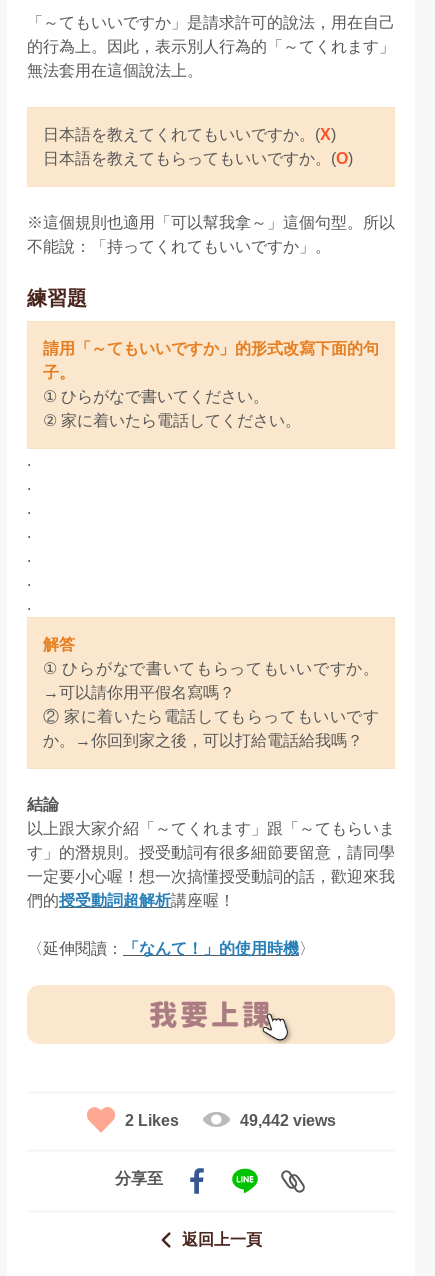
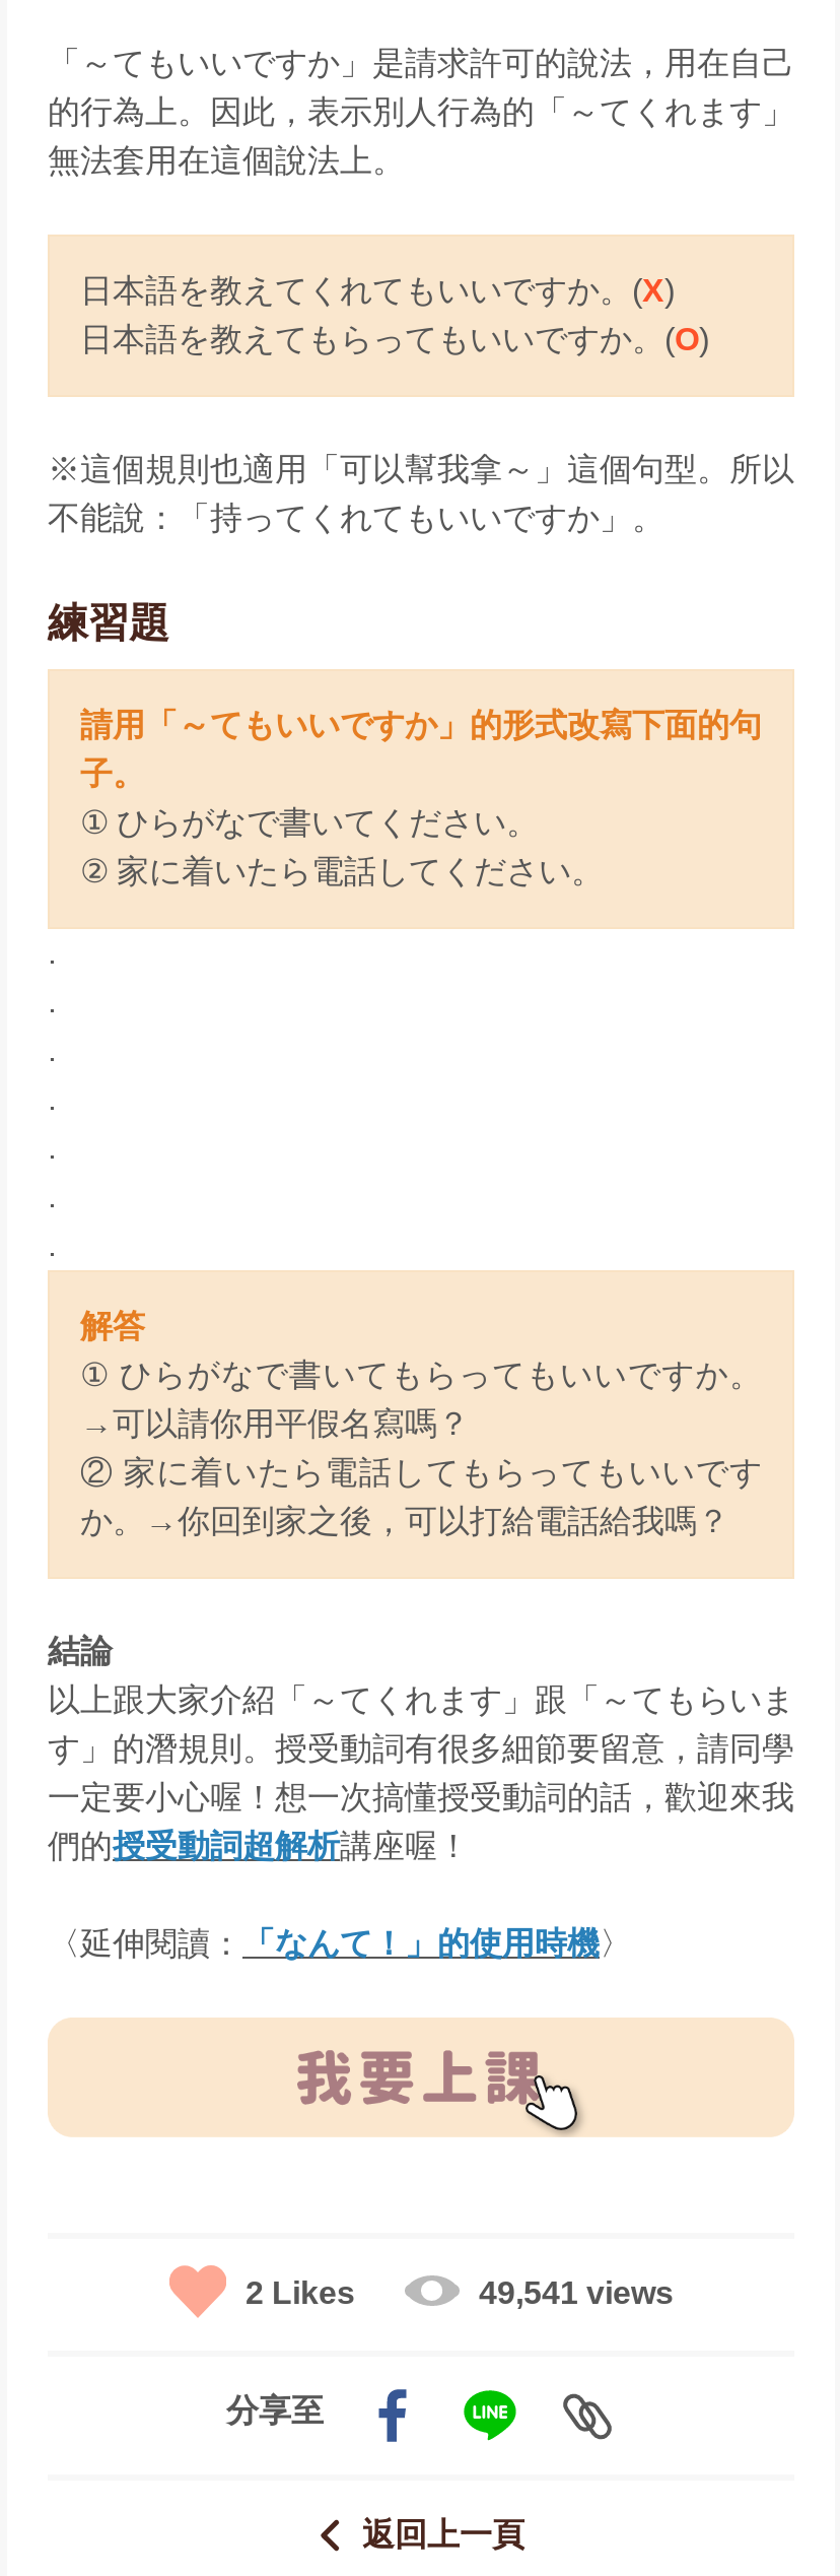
[239,1112,335,1129] 49,442 views -> [479,2275,674,2310] 49,541 views

